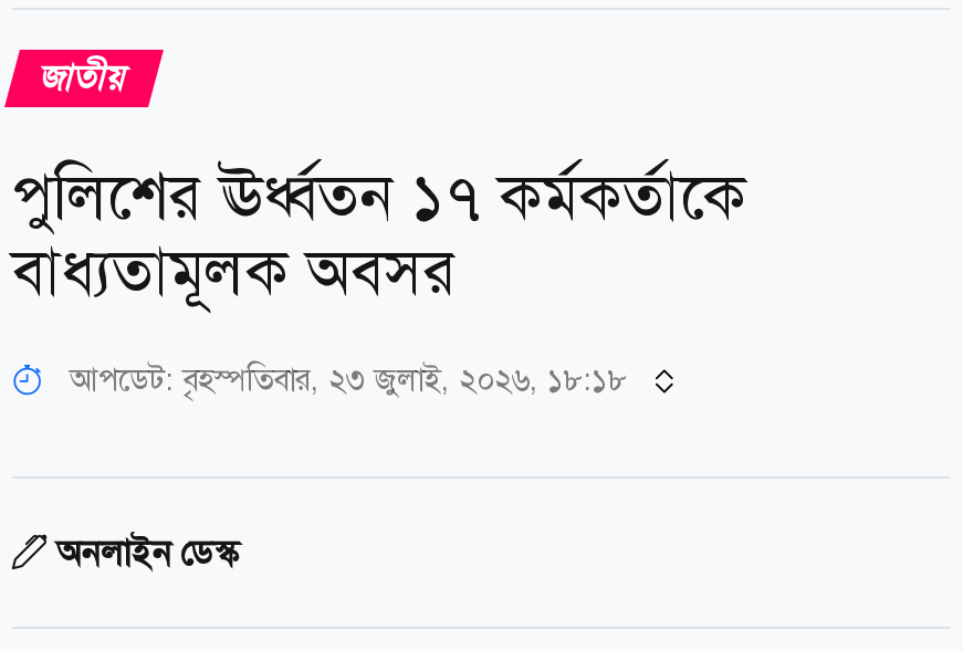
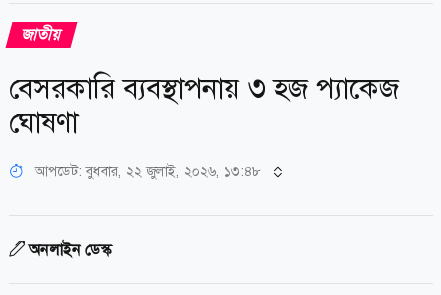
[12,156,746,313] পুলিশের ঊর্ধ্বতন ১৭ কর্মকর্তাকে | বাধ্যতামূলক অবসর -> [9,70,399,141] বেসরকারি ব্যবস্থাপনায় ৩ হজ প্যাকেজ | ঘোষণা
[70,360,627,399] আপডেট: বৃহস্পতিবার, ২৩ জুলাই, ২০২৬, ১৮:১৮ -> [35,162,261,180] আপডেট: বুধবার, ২২ জুলাই, ২০২৬, ১৩:৪৮

